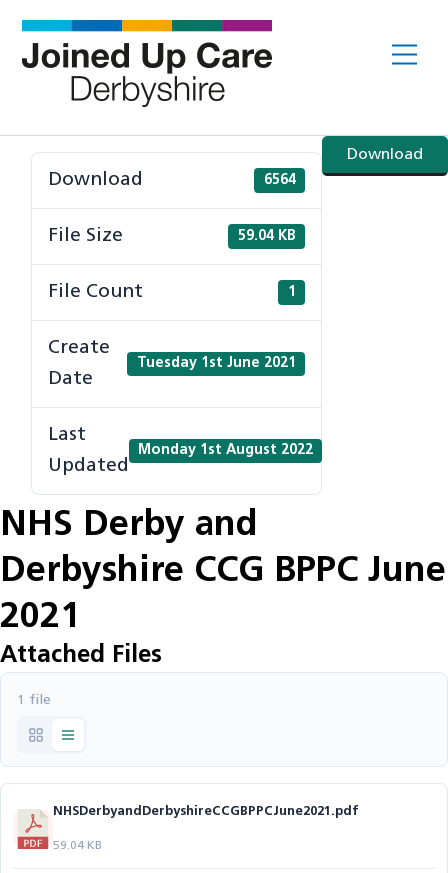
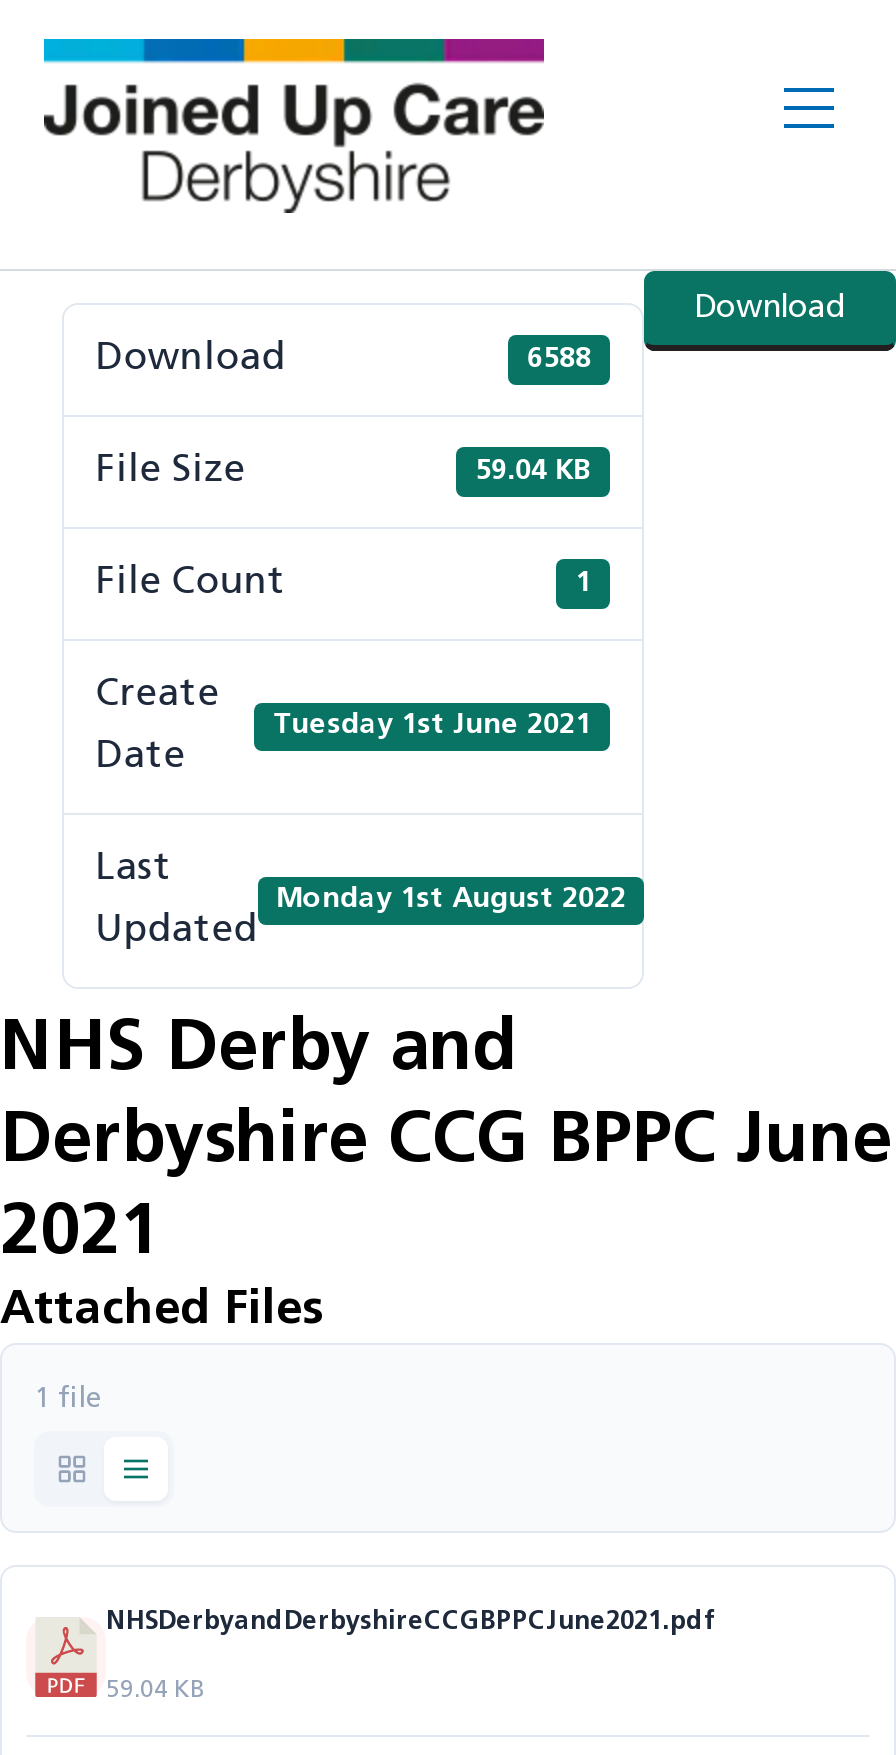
[264,172,296,187] 6564 -> [527,344,591,374] 6588

